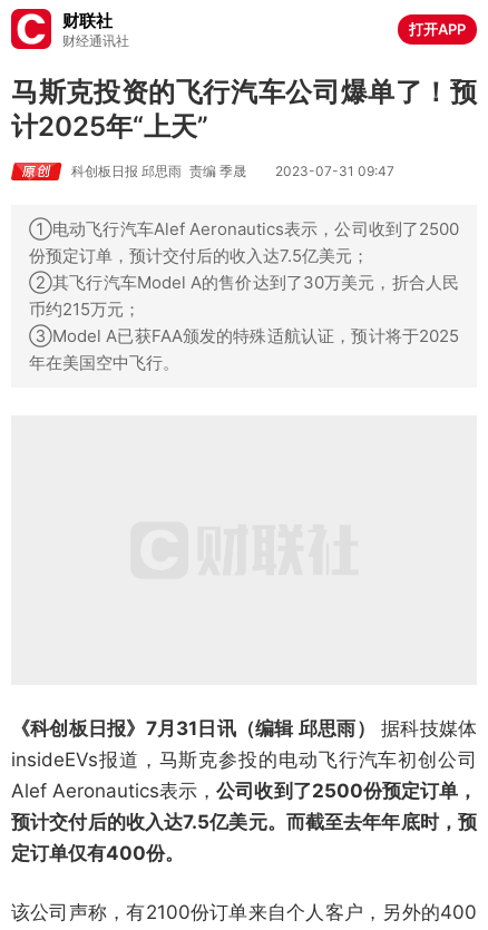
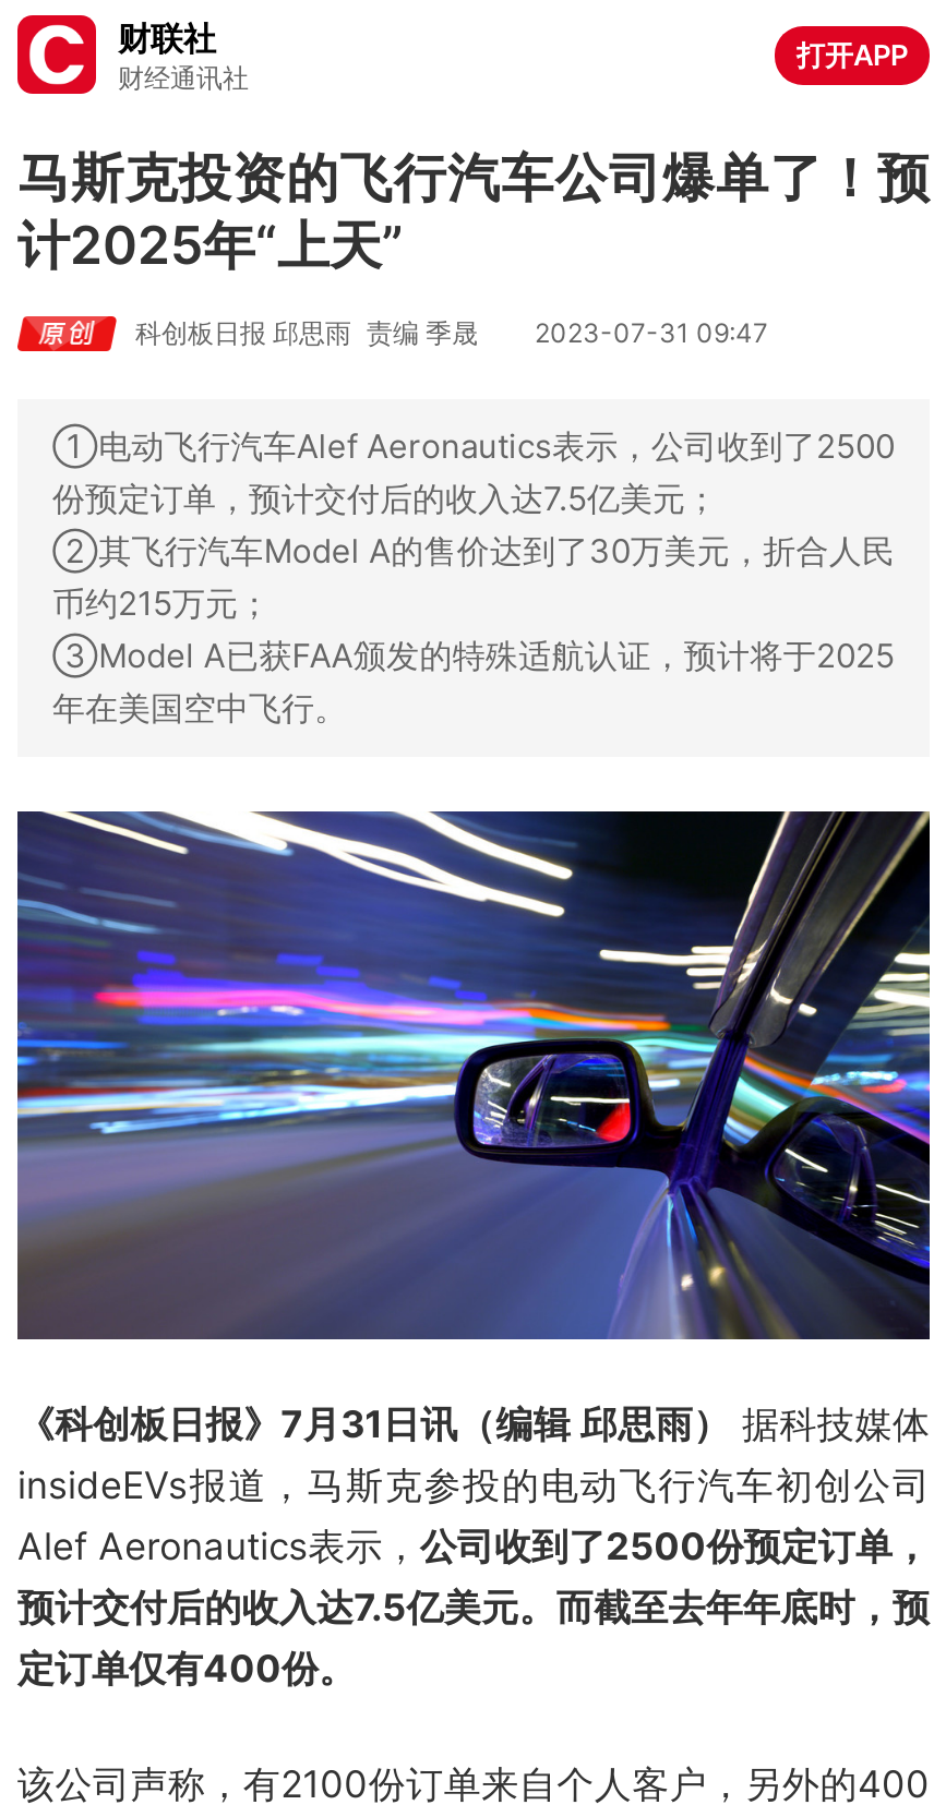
none -> [15,809,932,1341] [image]

